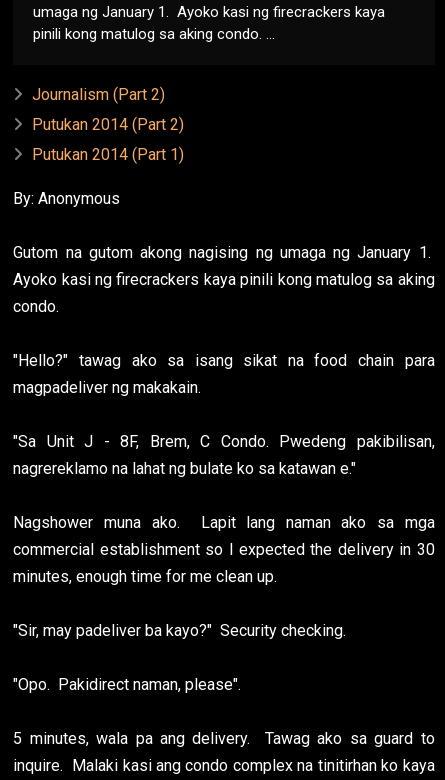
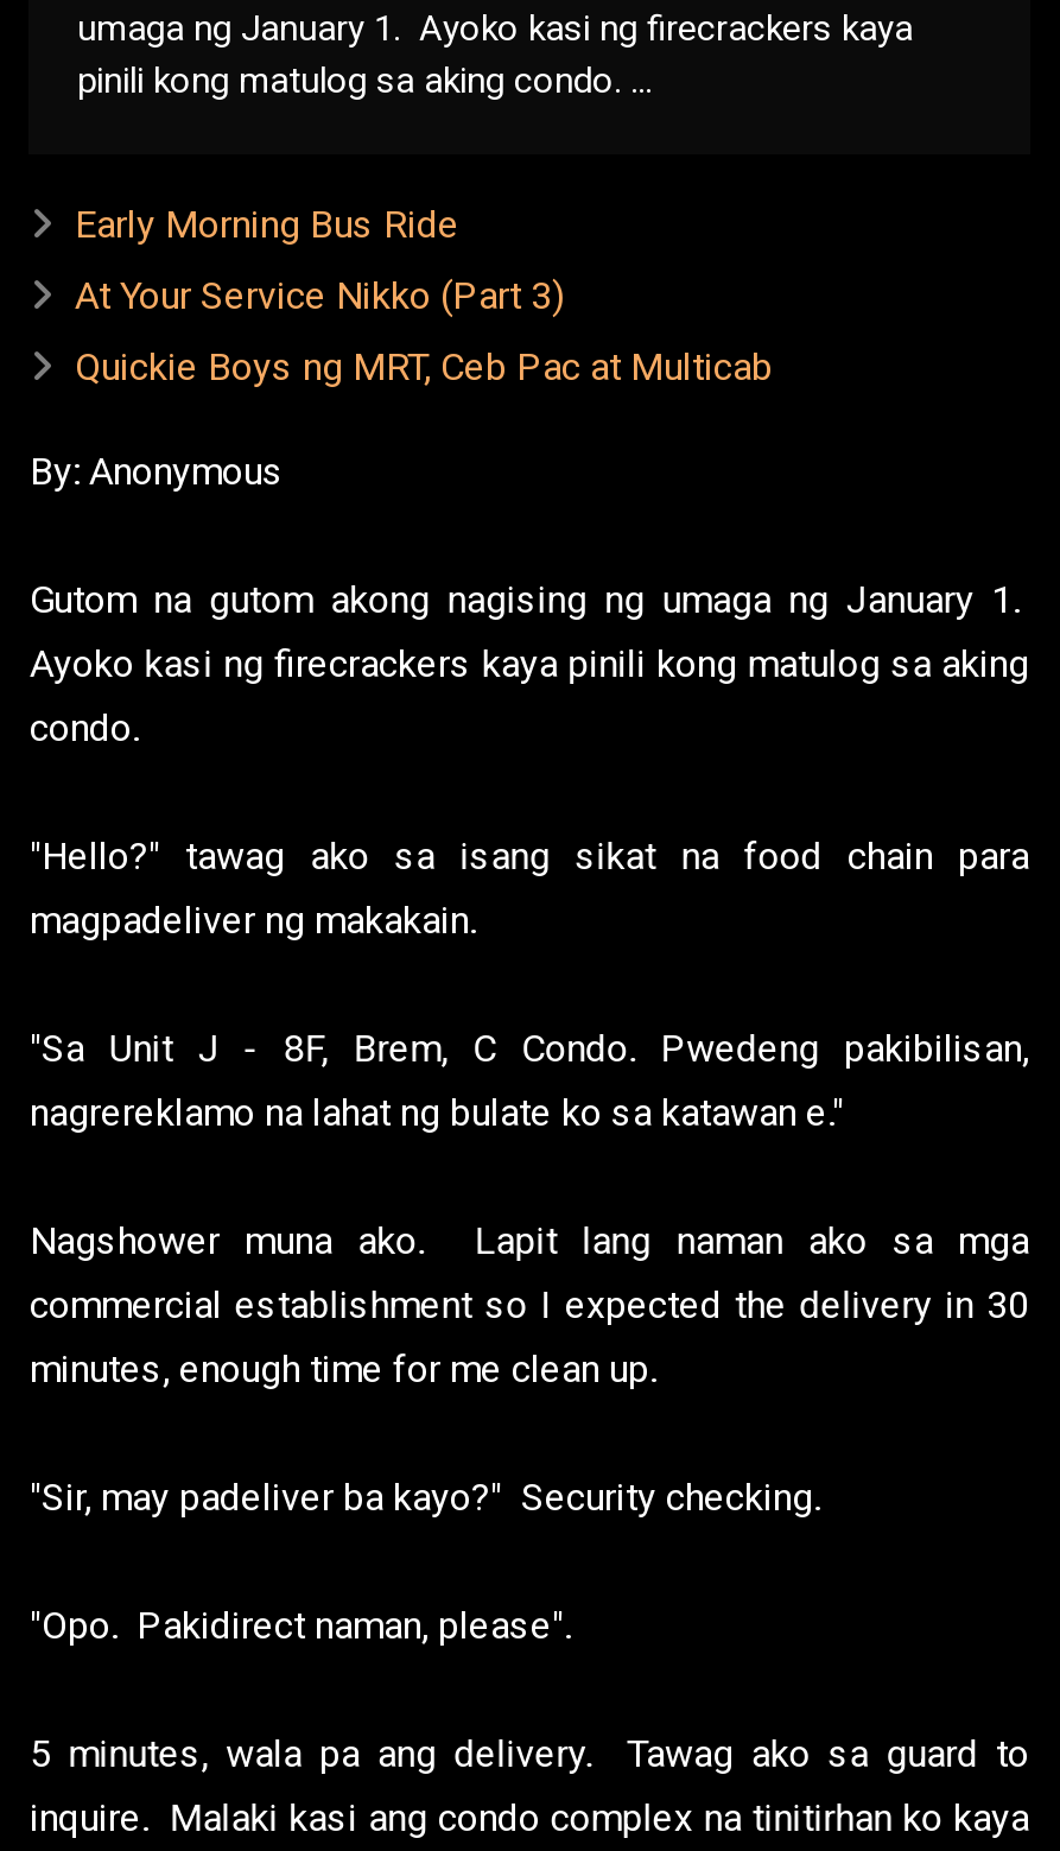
[32,85,165,104] Journalism (Part 2) -> [75,202,459,247] Early Morning Bus Ride
[32,115,184,134] Putukan 2014 (Part 2) -> [75,273,564,318] At Your Service Nikko (Part 3)
[32,145,184,164] Putukan 2014 (Part 1) -> [75,344,773,389] Quickie Boys ng MRT, Ceb Pac at Multicab

